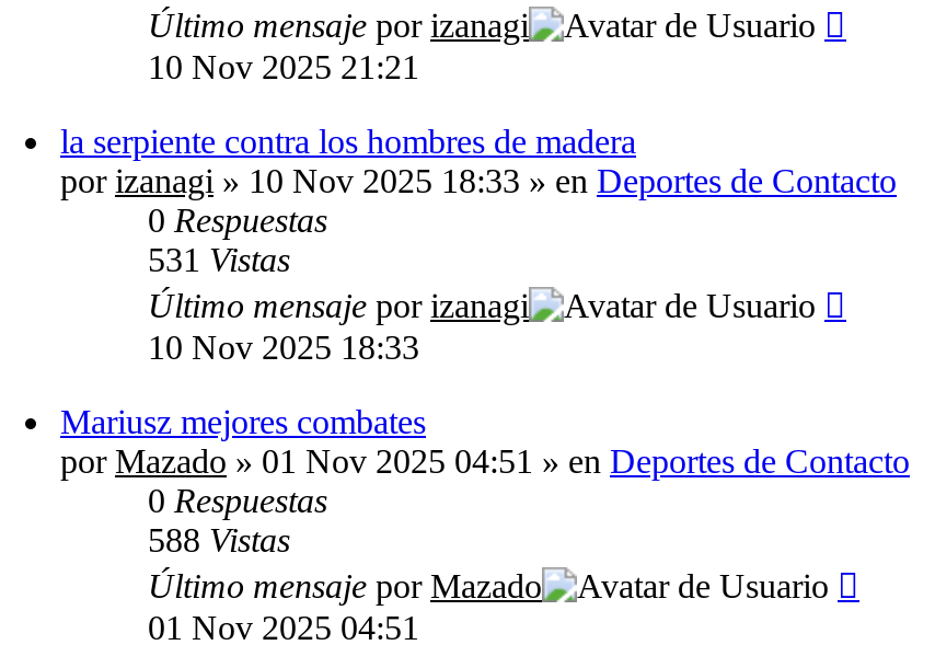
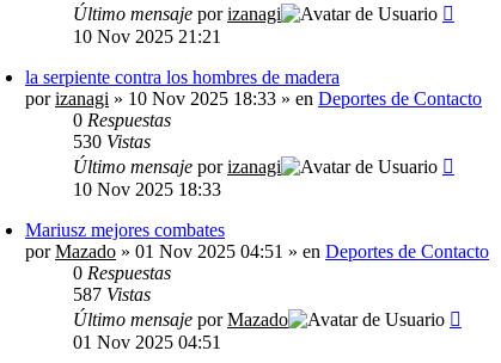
[148,240,290,277] 531 Vistas -> [73,131,151,151] 530 Vistas
[148,521,290,558] 588 Vistas -> [73,284,151,304] 587 Vistas

